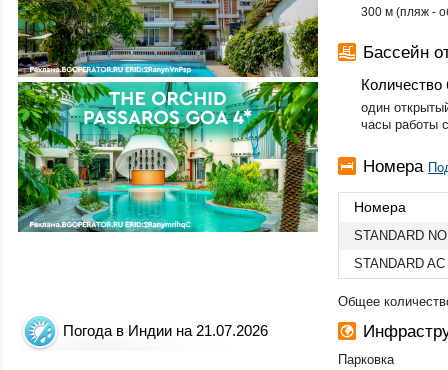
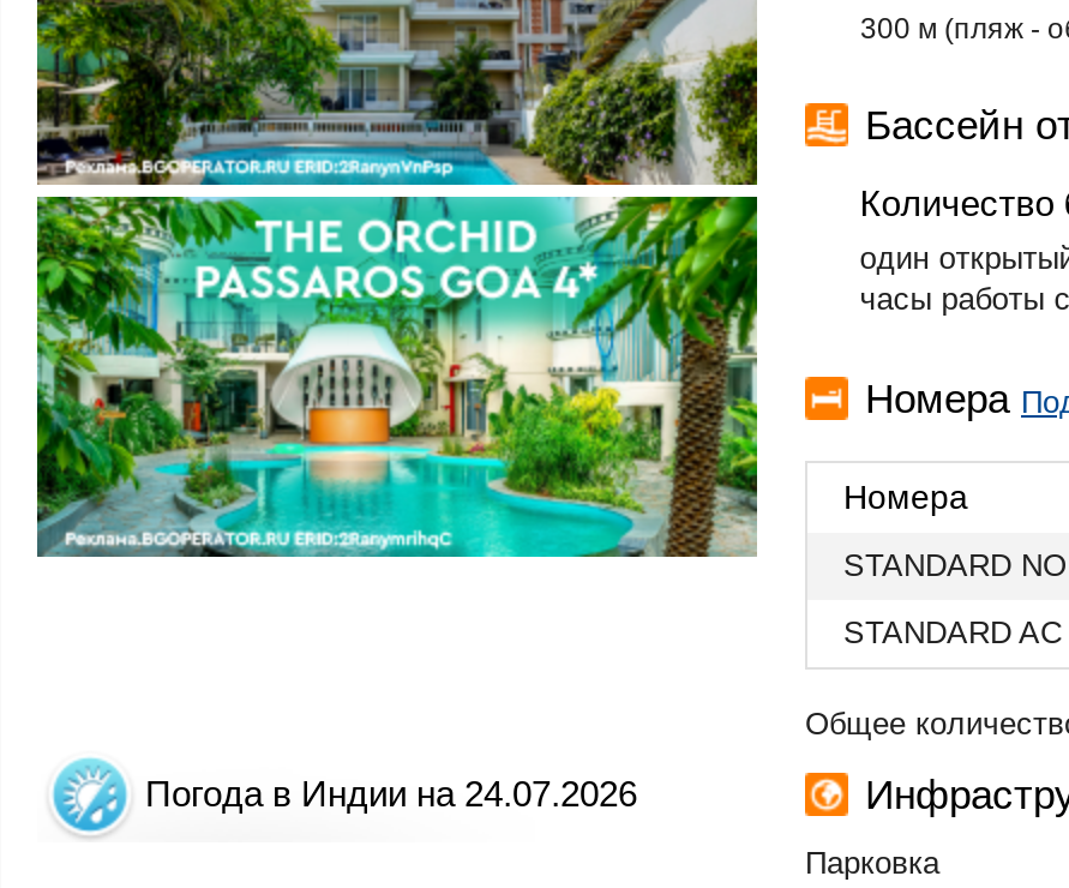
[63,322,268,339] Погода в Индии на 21.07.2026 -> [145,773,637,814] Погода в Индии на 24.07.2026

